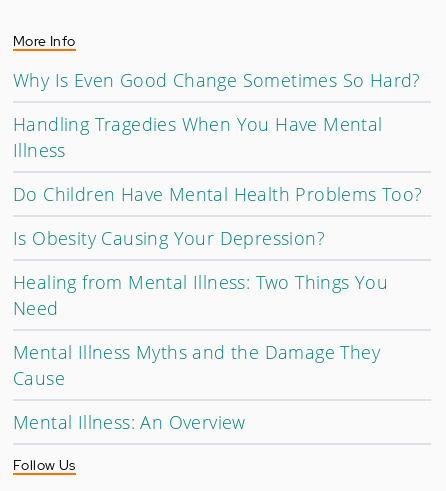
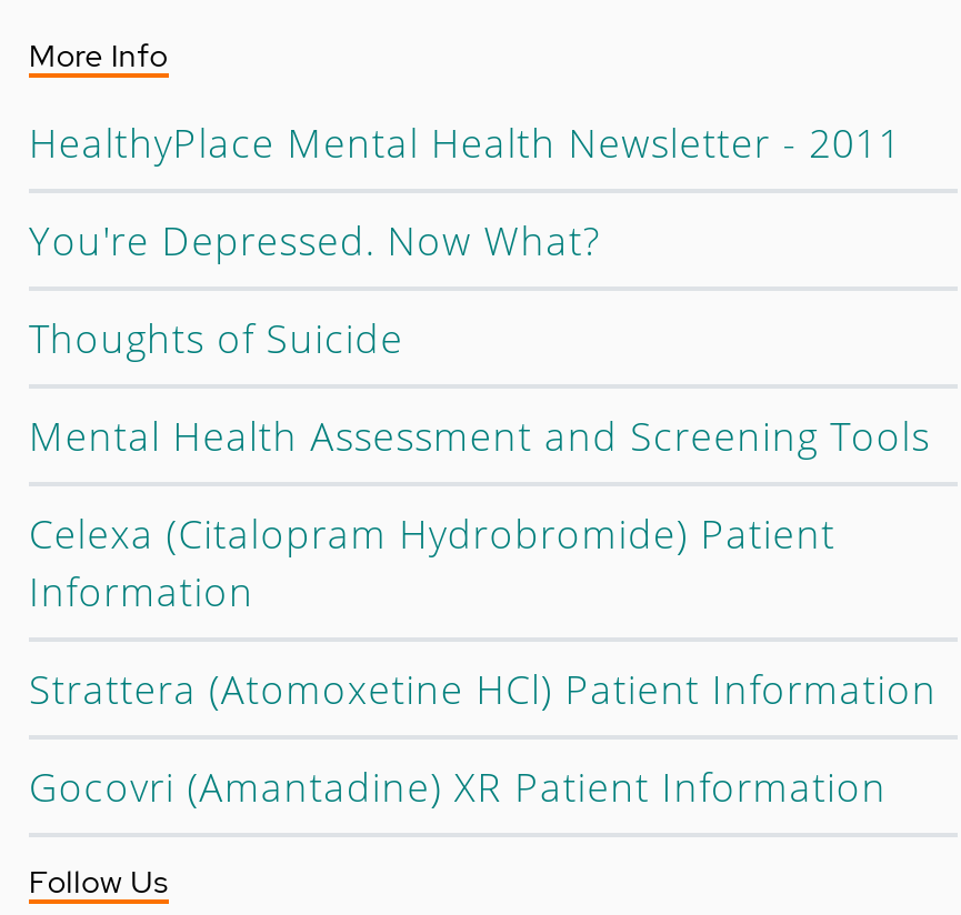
[13,68,421,92] Why Is Even Good Change Sometimes So Hard? -> [29,115,901,169] HealthyPlace Mental Health Newsletter - 2011
[13,112,383,162] Handling Tragedies When You Have Mental | Illness -> [29,213,602,267] You're Depressed. Now What?
[13,182,423,206] Do Children Have Mental Health Problems Too? -> [29,311,404,364] Thoughts of Suicide
[13,226,325,250] Is Obesity Causing Your Depression? -> [29,409,930,462] Mental Health Assessment and Screening Tools
[13,270,388,320] Healing from Mental Illness: Two Things You | Need -> [29,506,835,617] Celexa (Citalopram Hydrobromide) Patient | Information
[13,340,380,390] Mental Illness Myths and the Damage They | Cause -> [29,662,937,715] Strattera (Atomoxetine HCl) Patient Information
[13,410,246,434] Mental Illness: An Overview -> [29,760,887,813] Gocovri (Amantadine) XR Patient Information

